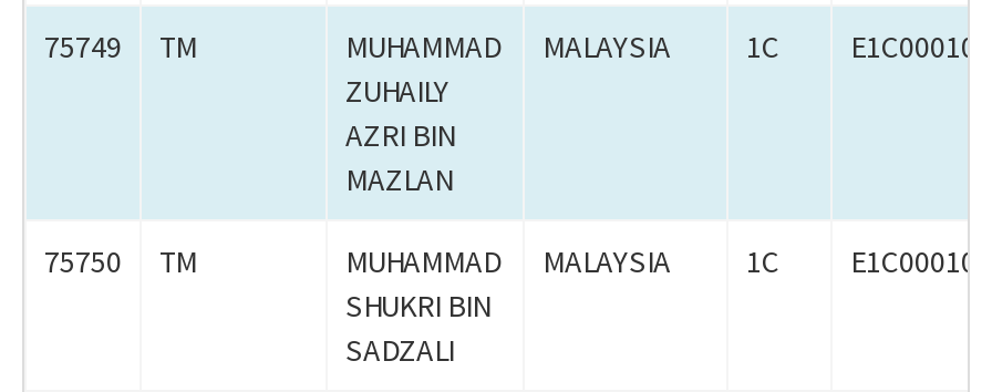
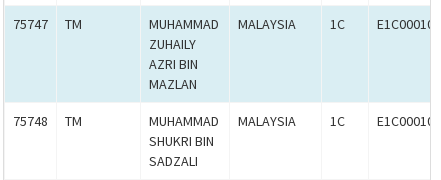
[44,27,197,66] 75749 TM -> [13,15,82,33] 75747 TM
[44,241,197,281] 75750 TM -> [13,112,82,130] 75748 TM

